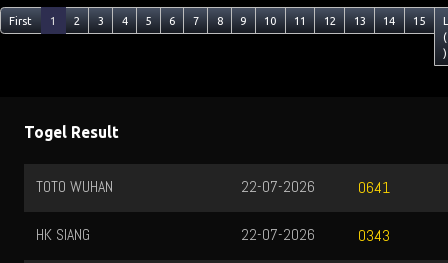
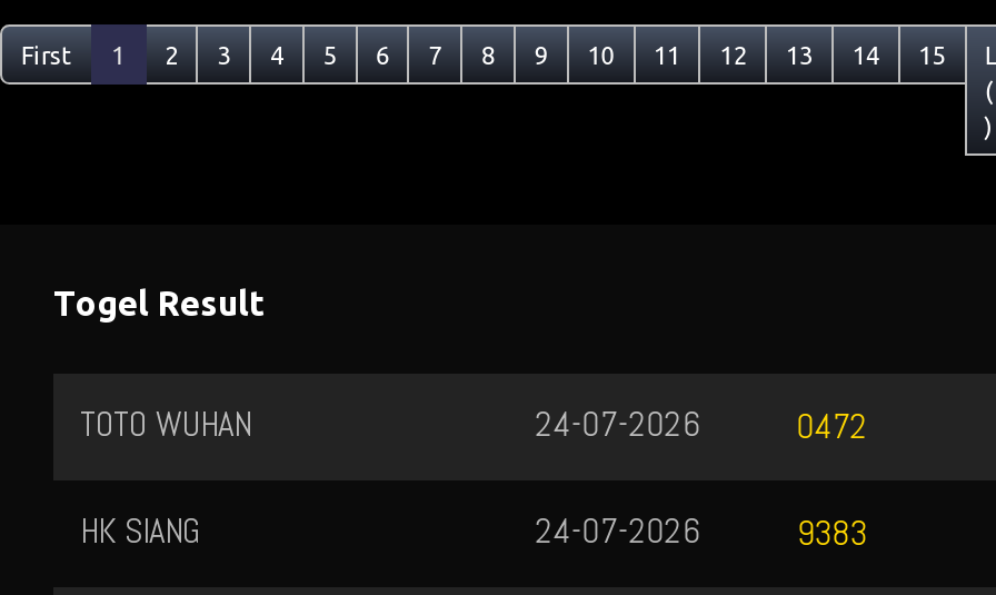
[241,177,315,197] 22-07-2026 -> [535,403,700,448] 24-07-2026
[358,178,390,198] 0641 -> [797,405,868,449] 0472
[241,225,315,245] 22-07-2026 -> [535,510,700,555] 24-07-2026
[358,226,390,246] 0343 -> [797,511,868,556] 9383

